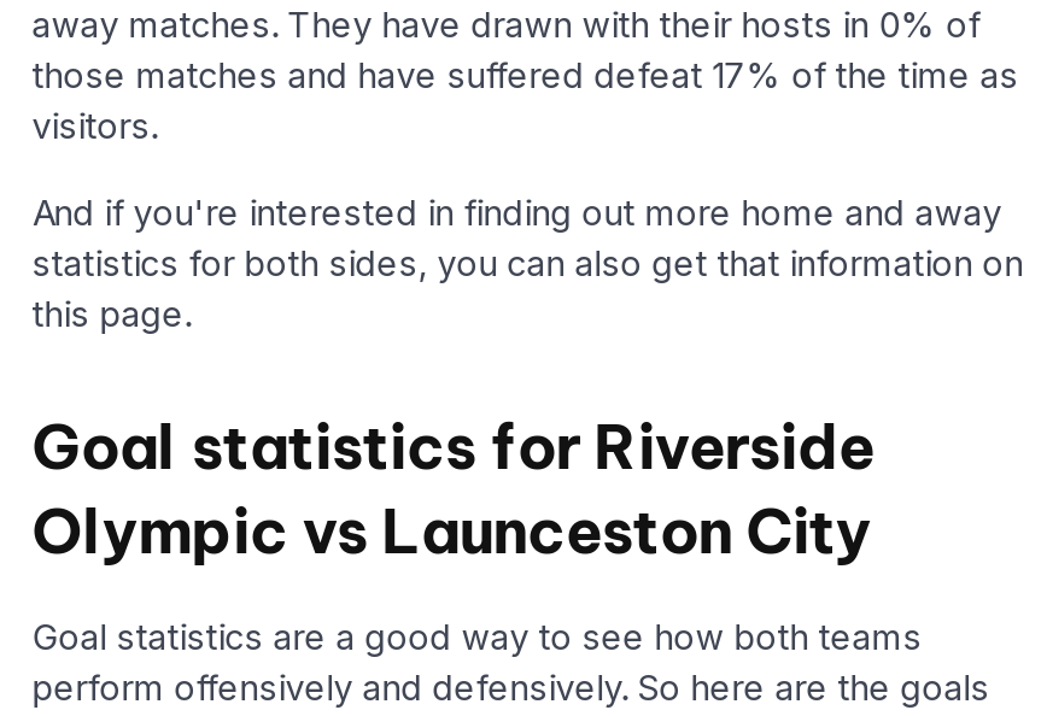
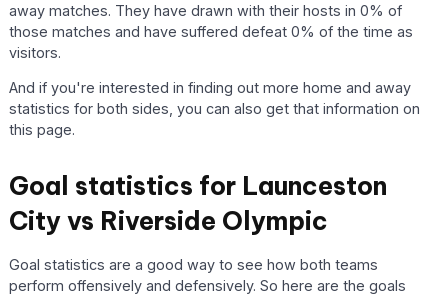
[32,55,1019,96] those matches and have suffered defeat 17% of the time as -> [9,23,413,40] those matches and have suffered defeat 0% of the time as
[32,410,874,487] Goal statistics for Riverside -> [9,170,387,202] Goal statistics for Launceston
[32,495,872,572] Olympic vs Launceston City -> [9,205,328,237] City vs Riverside Olympic

